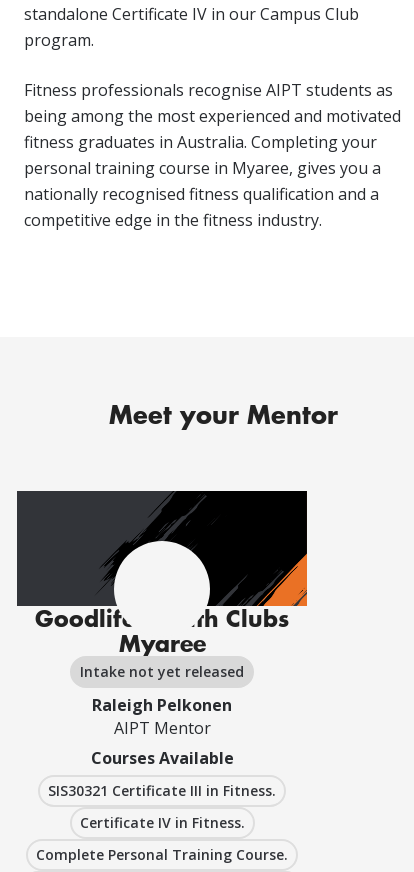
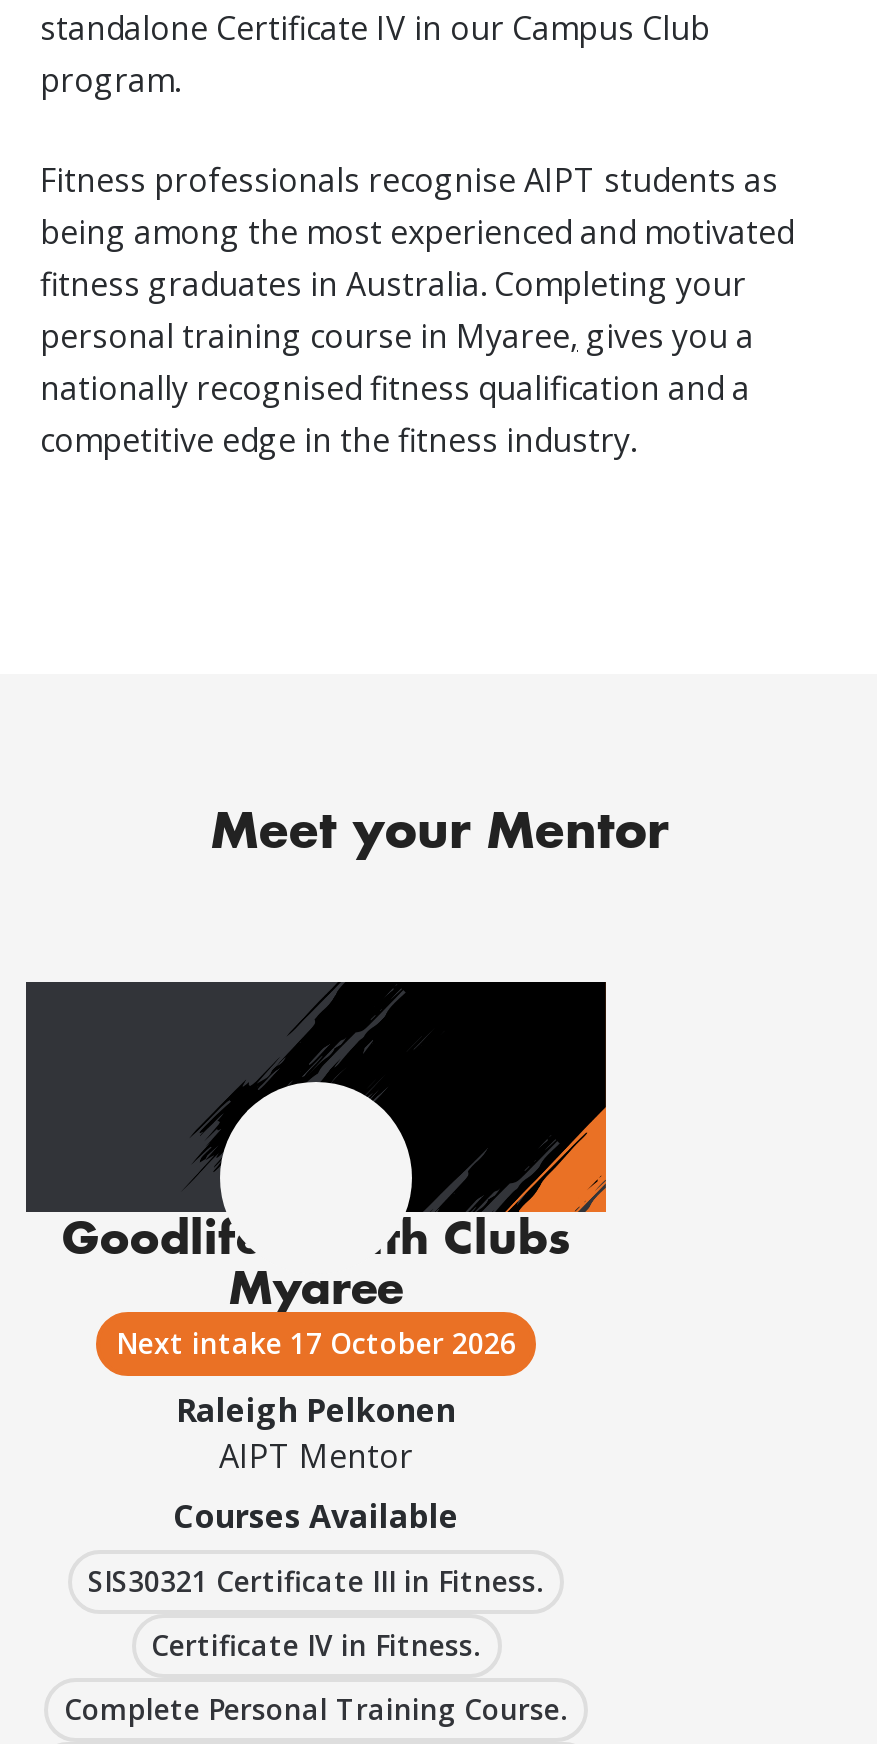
[80,662,244,681] Intake not yet released -> [116,1323,516,1361] Next intake 17 October 2026

